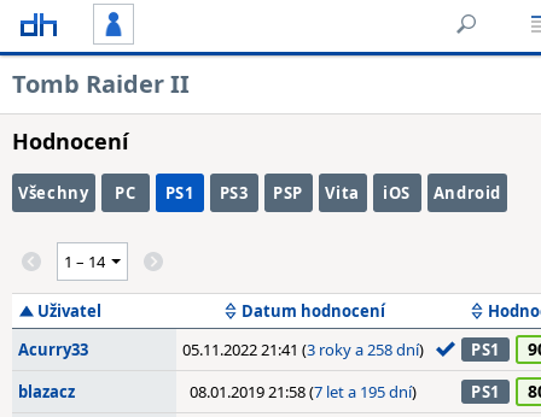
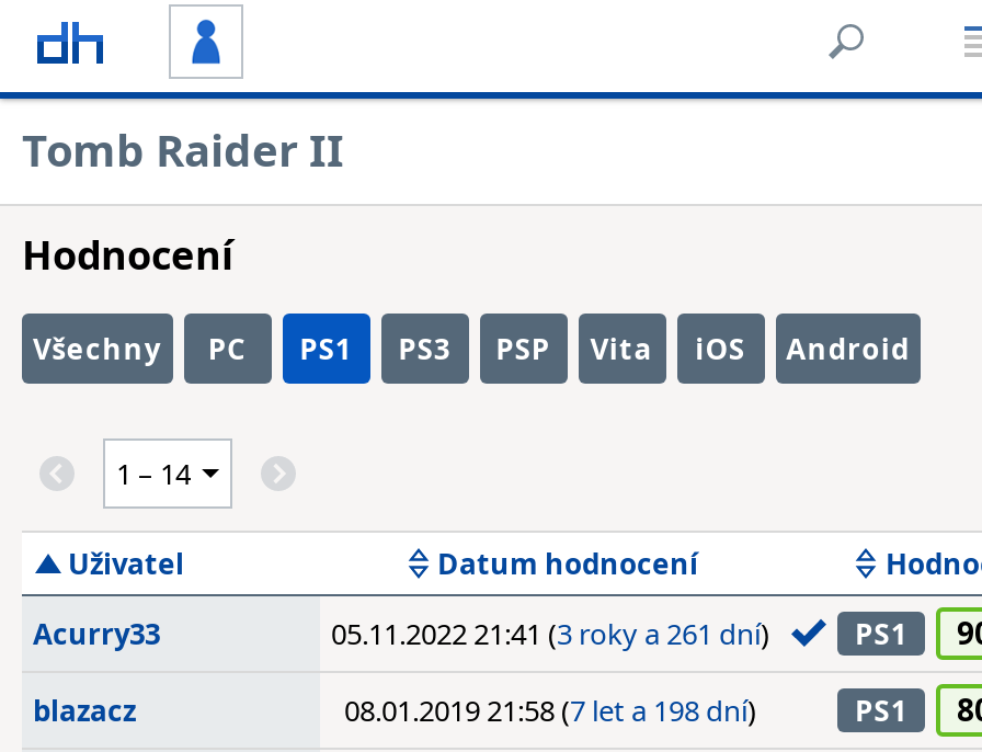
[182,339,424,360] 05.11.2022 21:41 (3 roky a 258 dní) -> [331,614,769,653] 05.11.2022 21:41 (3 roky a 261 dní)
[190,381,417,403] 08.01.2019 21:58 (7 let a 195 dní) -> [344,691,756,730] 08.01.2019 21:58 (7 let a 198 dní)

